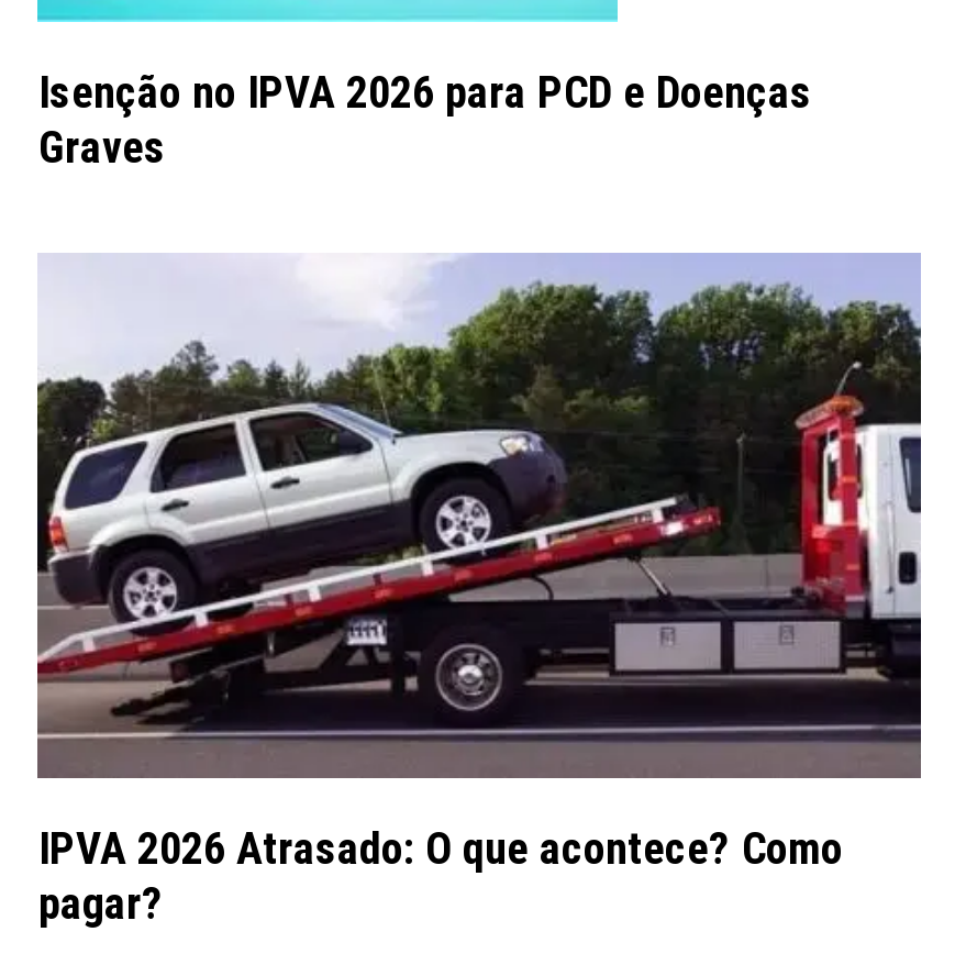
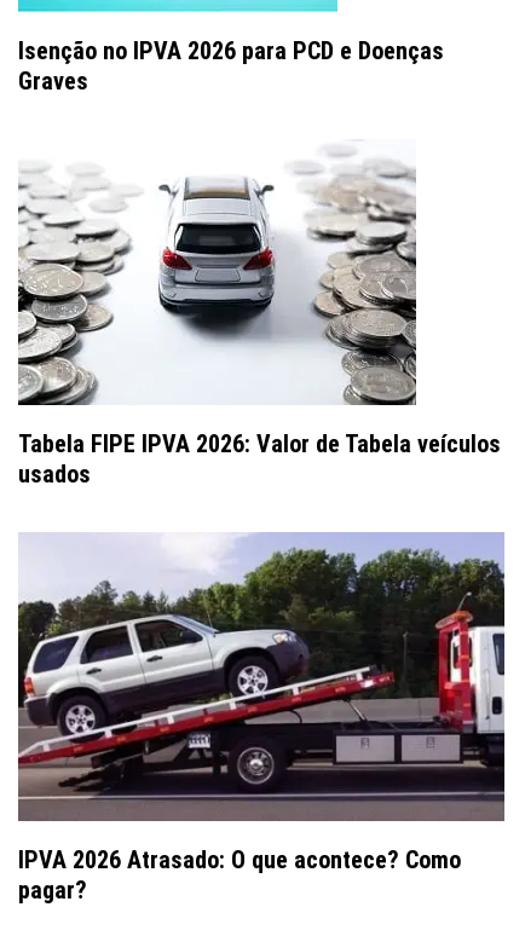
none -> [18,140,501,488] [image] | Tabela FIPE IPVA 2026: Valor de Tabela veículos | usados

